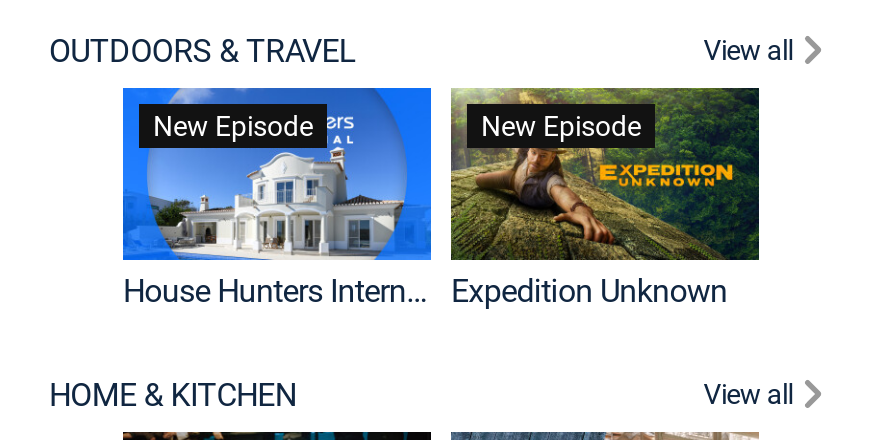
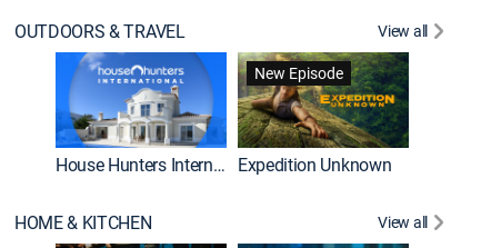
[153,105,313,143] New Episode -> none

